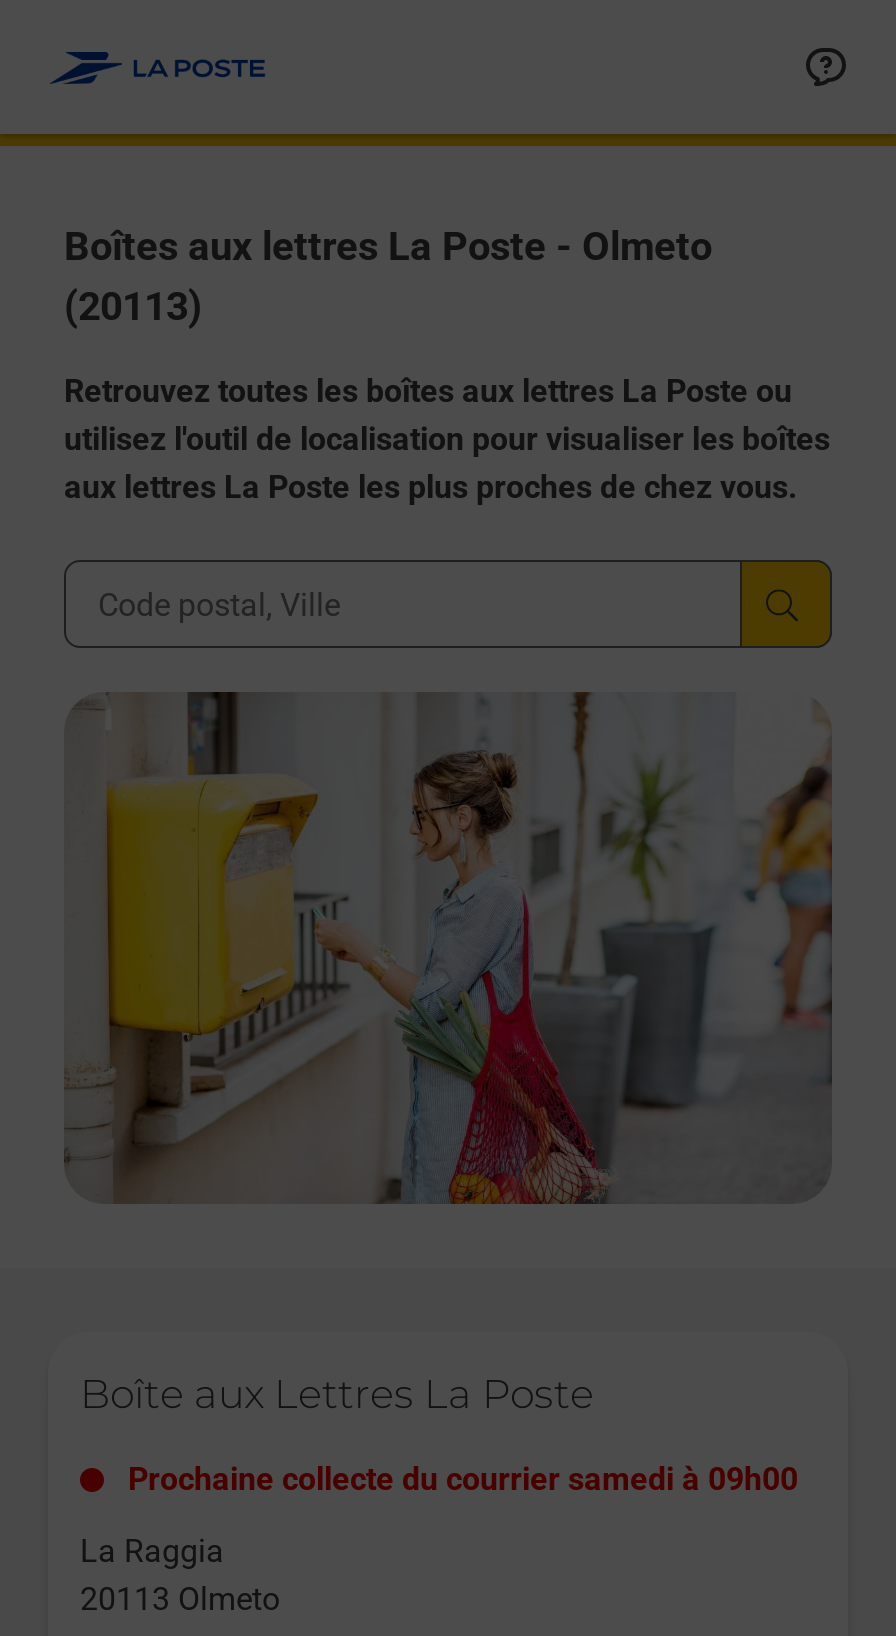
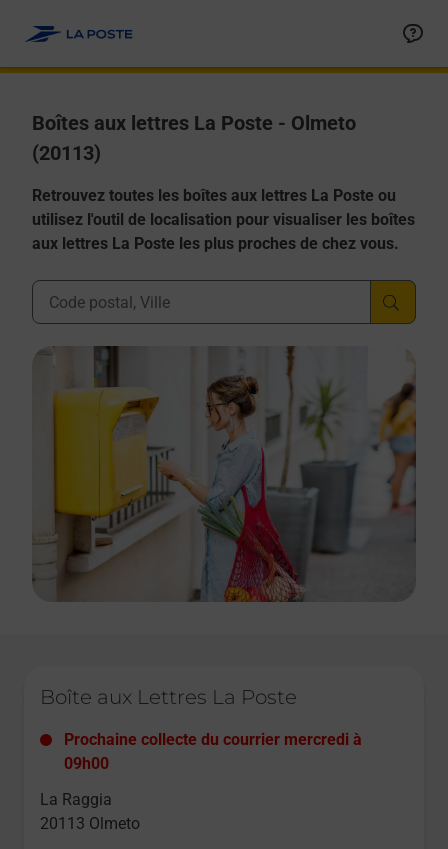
[128,1461,798,1499] Prochaine collecte du courrier samedi à 09h00 -> [64,730,362,773] Prochaine collecte du courrier mercredi à | 09h00

